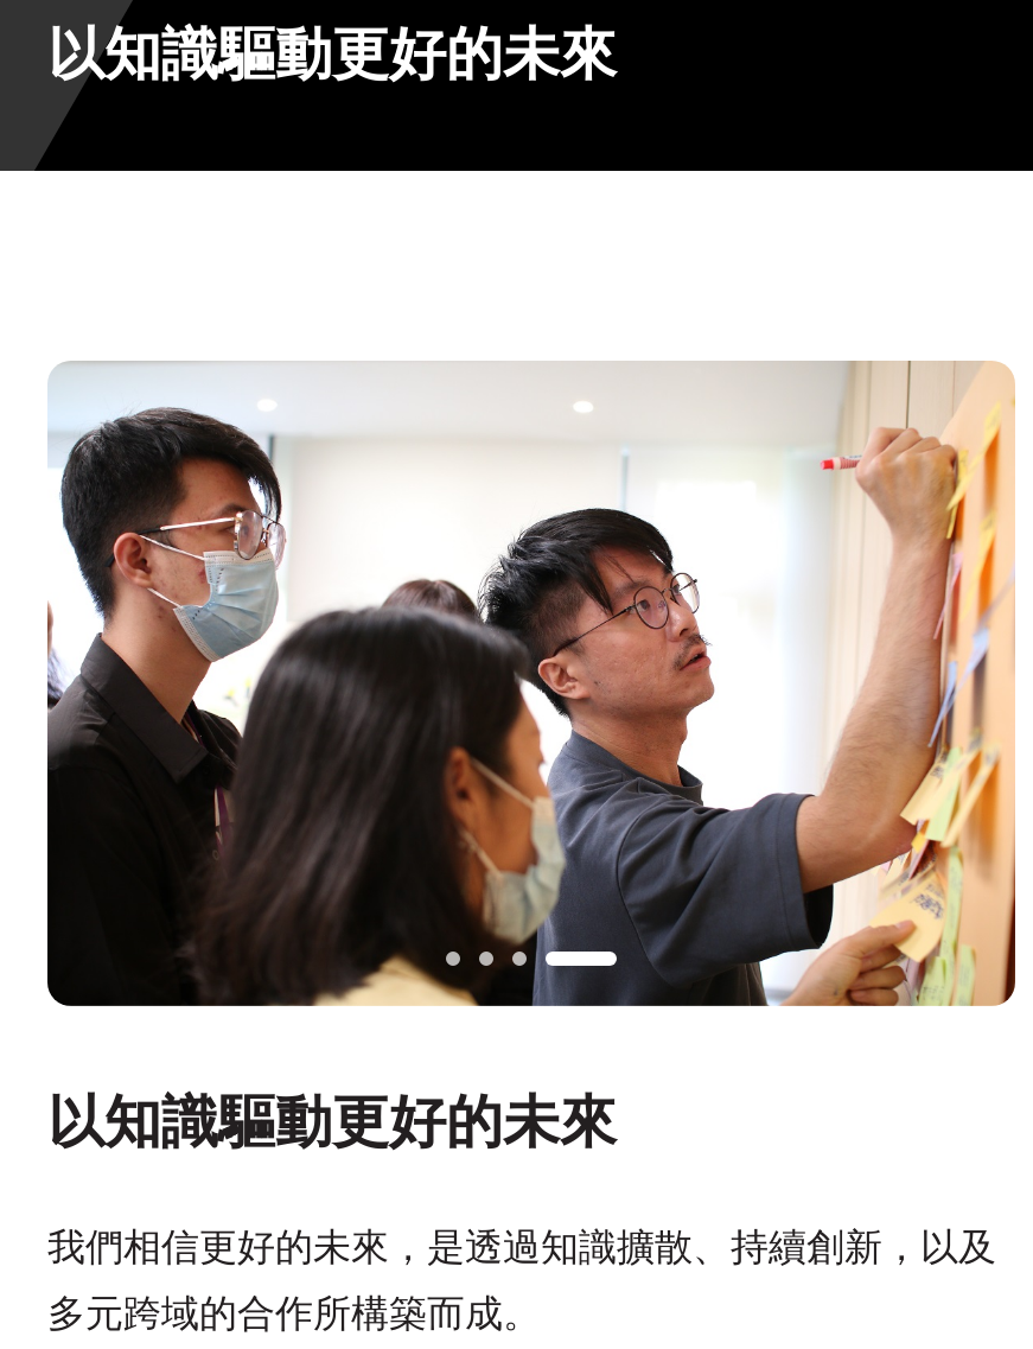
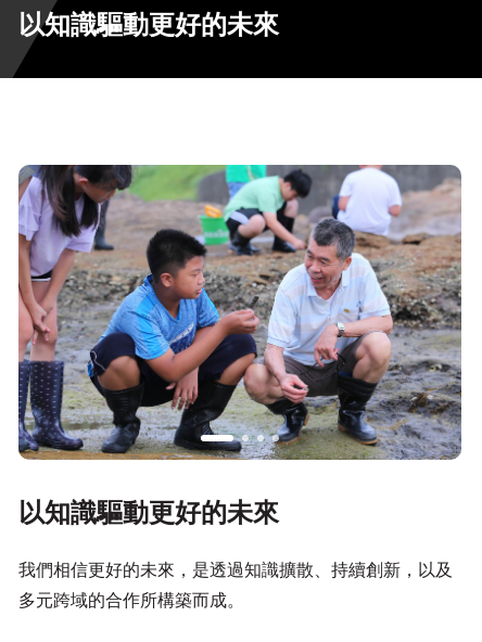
[45,361,1018,1008] [image] -> [17,164,462,461] [image]

